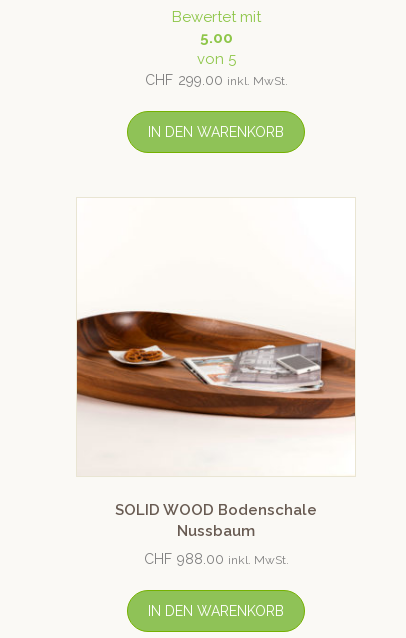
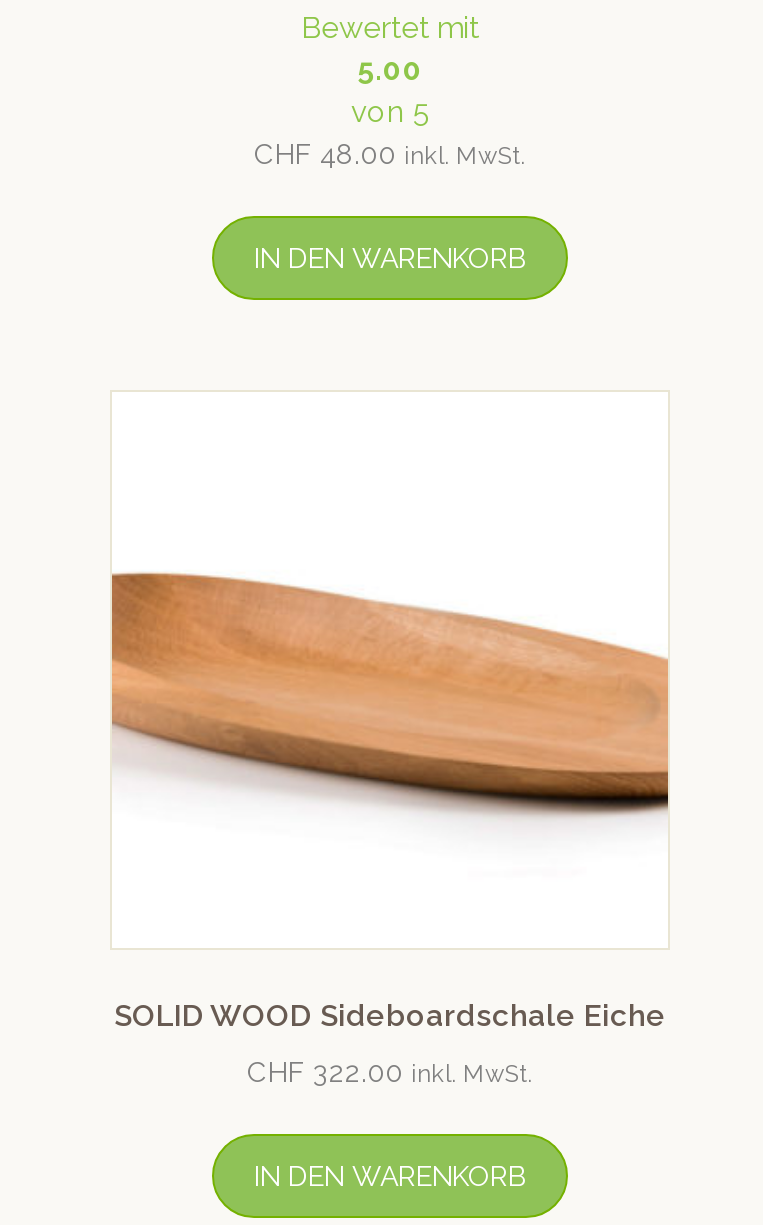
[144,71,287,87] CHF 299.00 inkl. MwSt. -> [254,138,526,170] CHF 48.00 inkl. MwSt.
[76,310,355,423] [image] -> [110,571,670,905] [image]
[115,501,317,540] SOLID WOOD Bodenschale | Nussbaum -> [114,997,666,1033] SOLID WOOD Sideboardschale Eiche
[143,551,288,567] CHF 988.00 inkl. MwSt. -> [247,1056,533,1088] CHF 322.00 inkl. MwSt.

